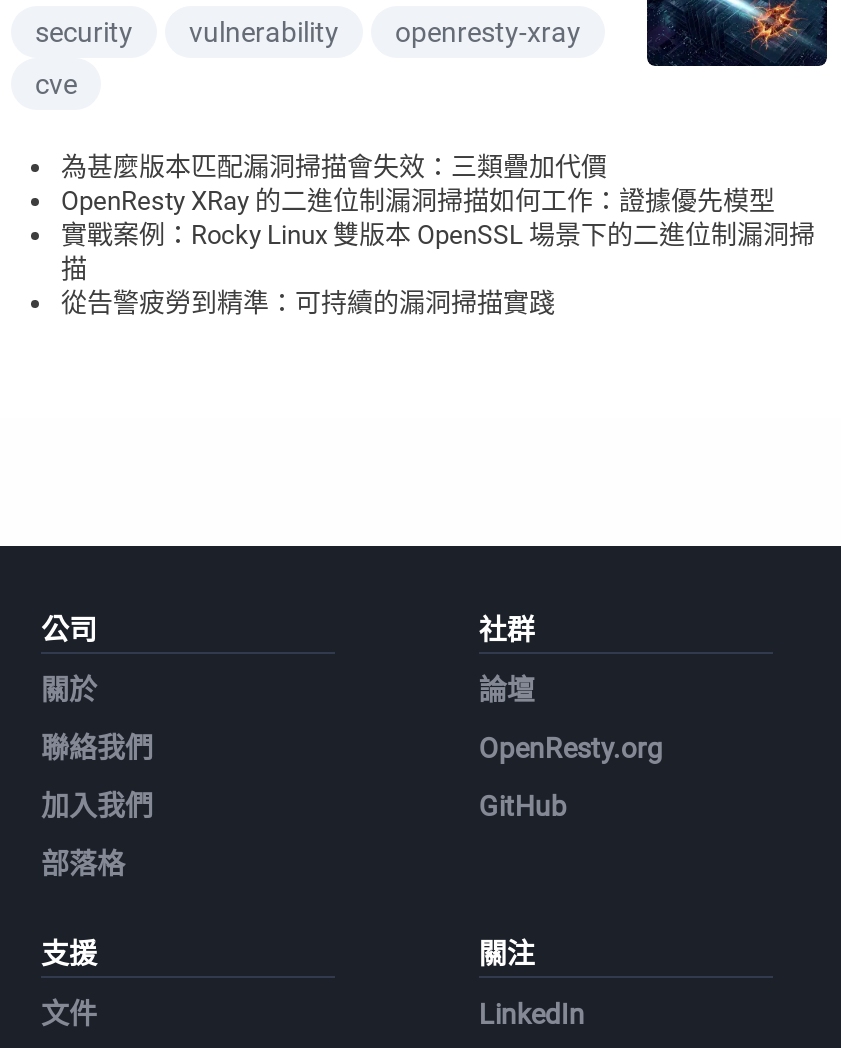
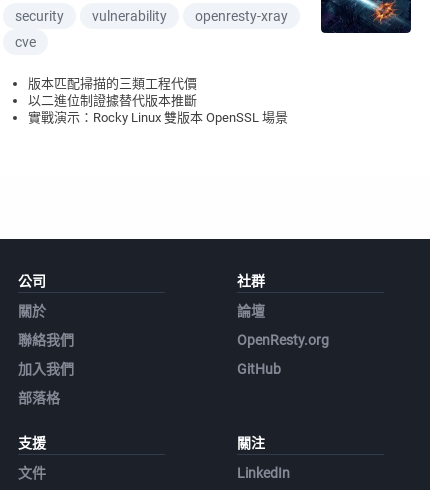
[61,152,815,318] 為甚麼版本匹配漏洞掃描會失效：三類疊加代價 | OpenResty XRay 的二進位制漏洞掃描如何工作：證據優先模型 | 實戰案例：Rocky Linux 雙版本 OpenSSL 場景下的二進位制漏洞掃 | 描 | 從告警疲勞到精準：可持續的漏洞掃描實踐 -> [28,76,288,125] 版本匹配掃描的三類工程代價 | 以二進位制證據替代版本推斷 | 實戰演示：Rocky Linux 雙版本 OpenSSL 場景

